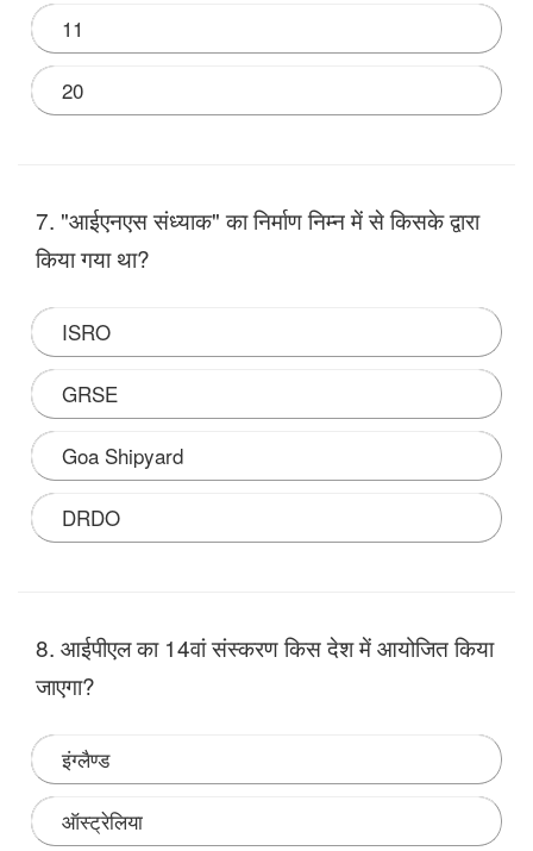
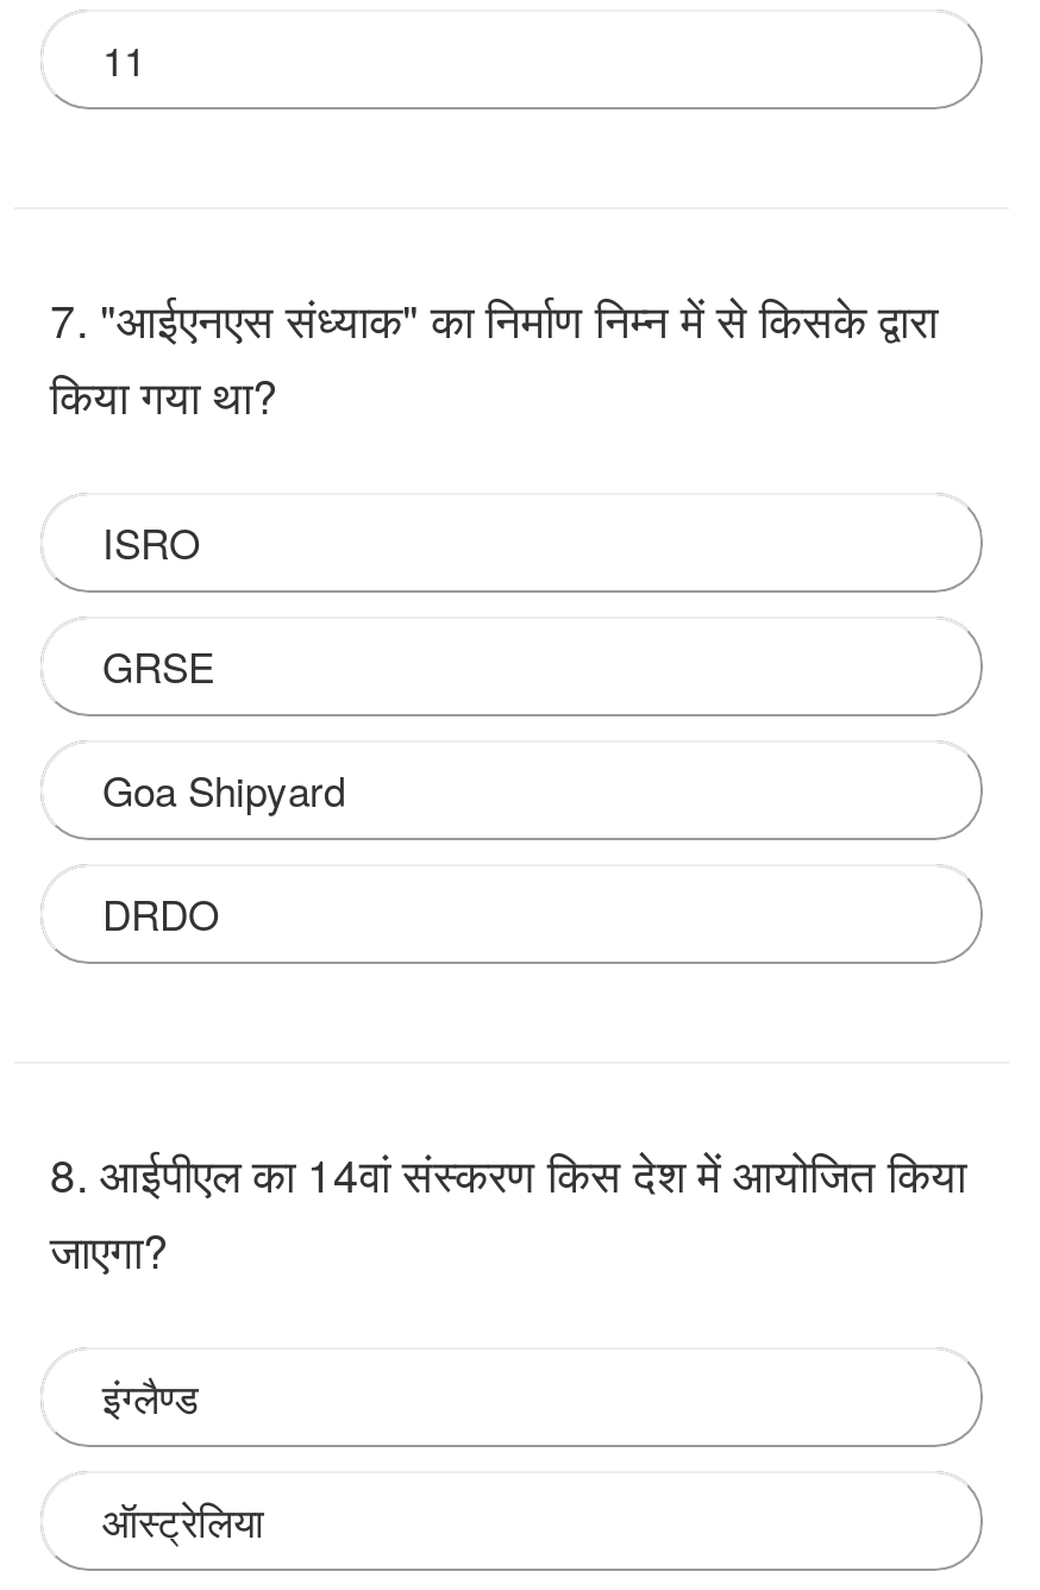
[62,75,83,105] 20 -> none

